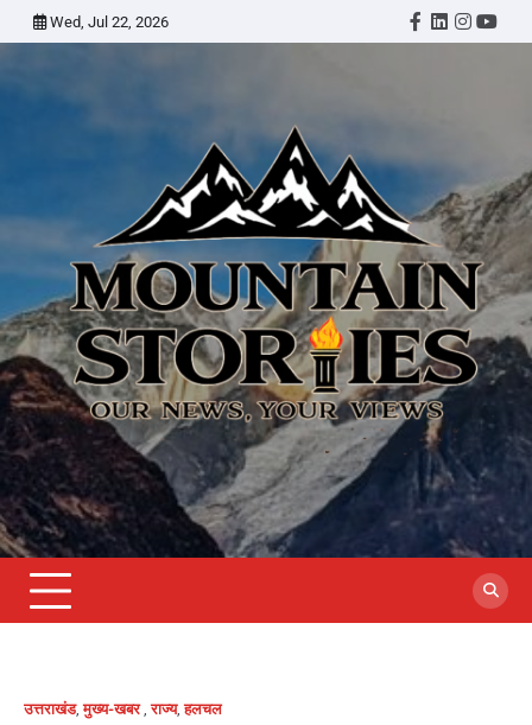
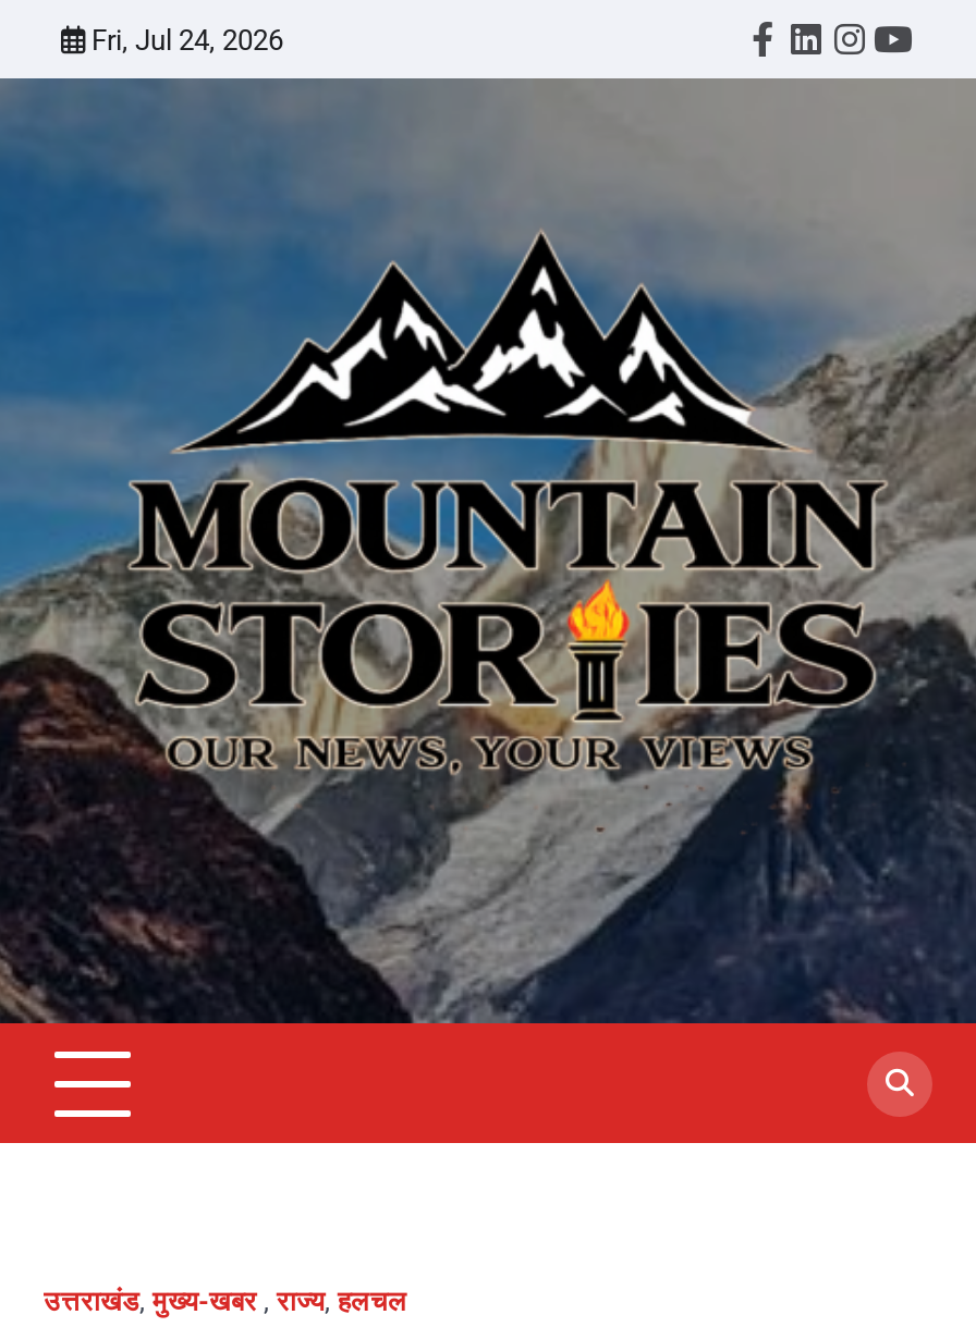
[50,12,169,30] Wed, Jul 22, 2026 -> [91,23,283,56] Fri, Jul 24, 2026

